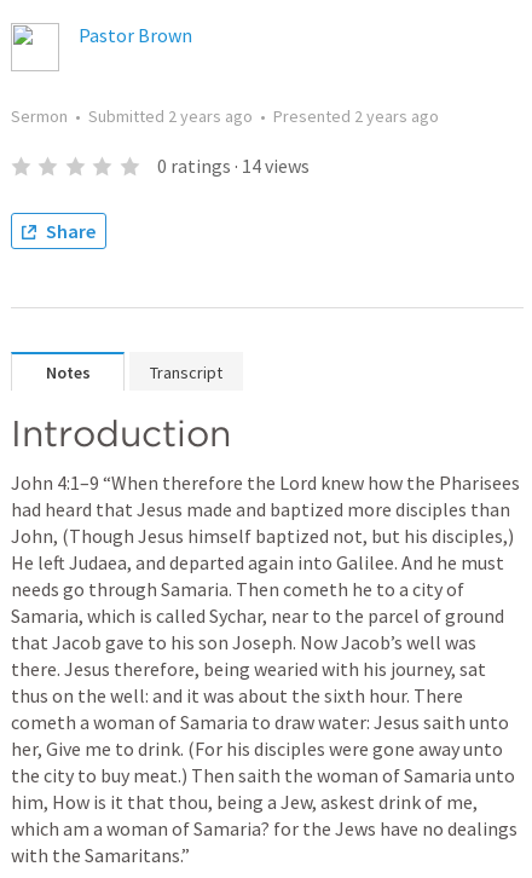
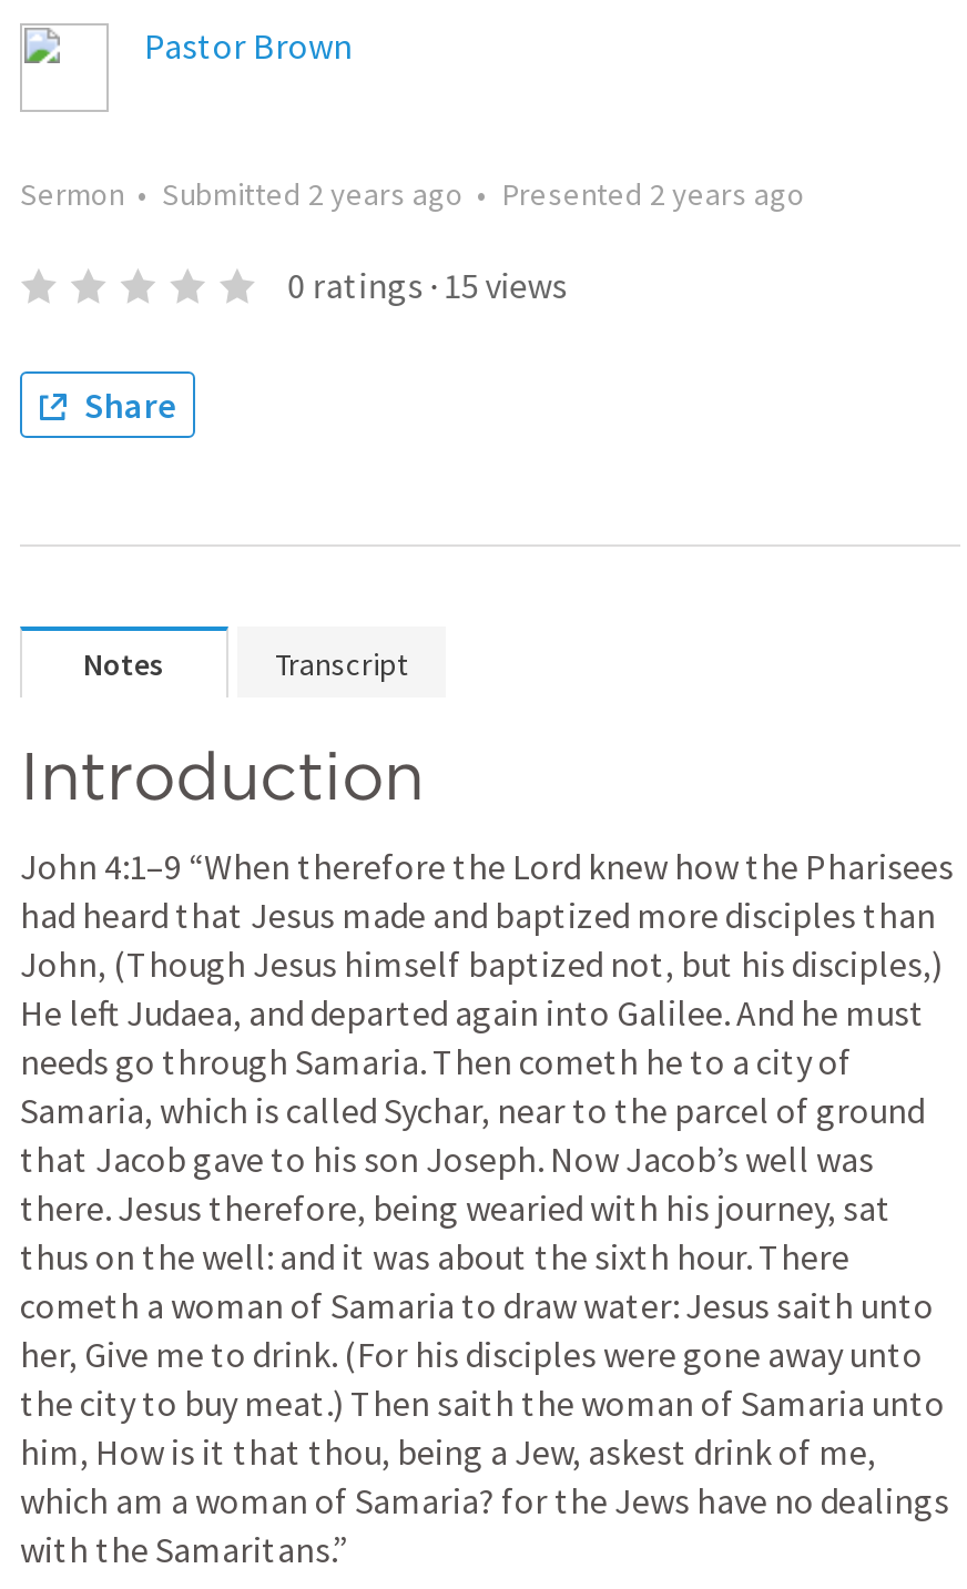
[157,154,309,178] 0 ratings · 14 views -> [288,263,567,307] 0 ratings · 15 views

